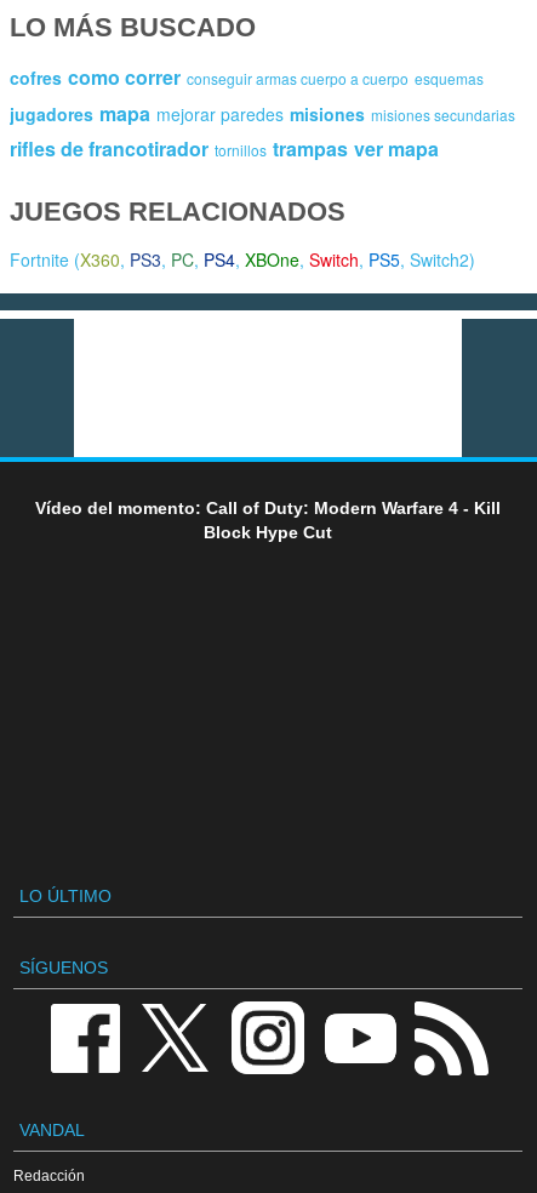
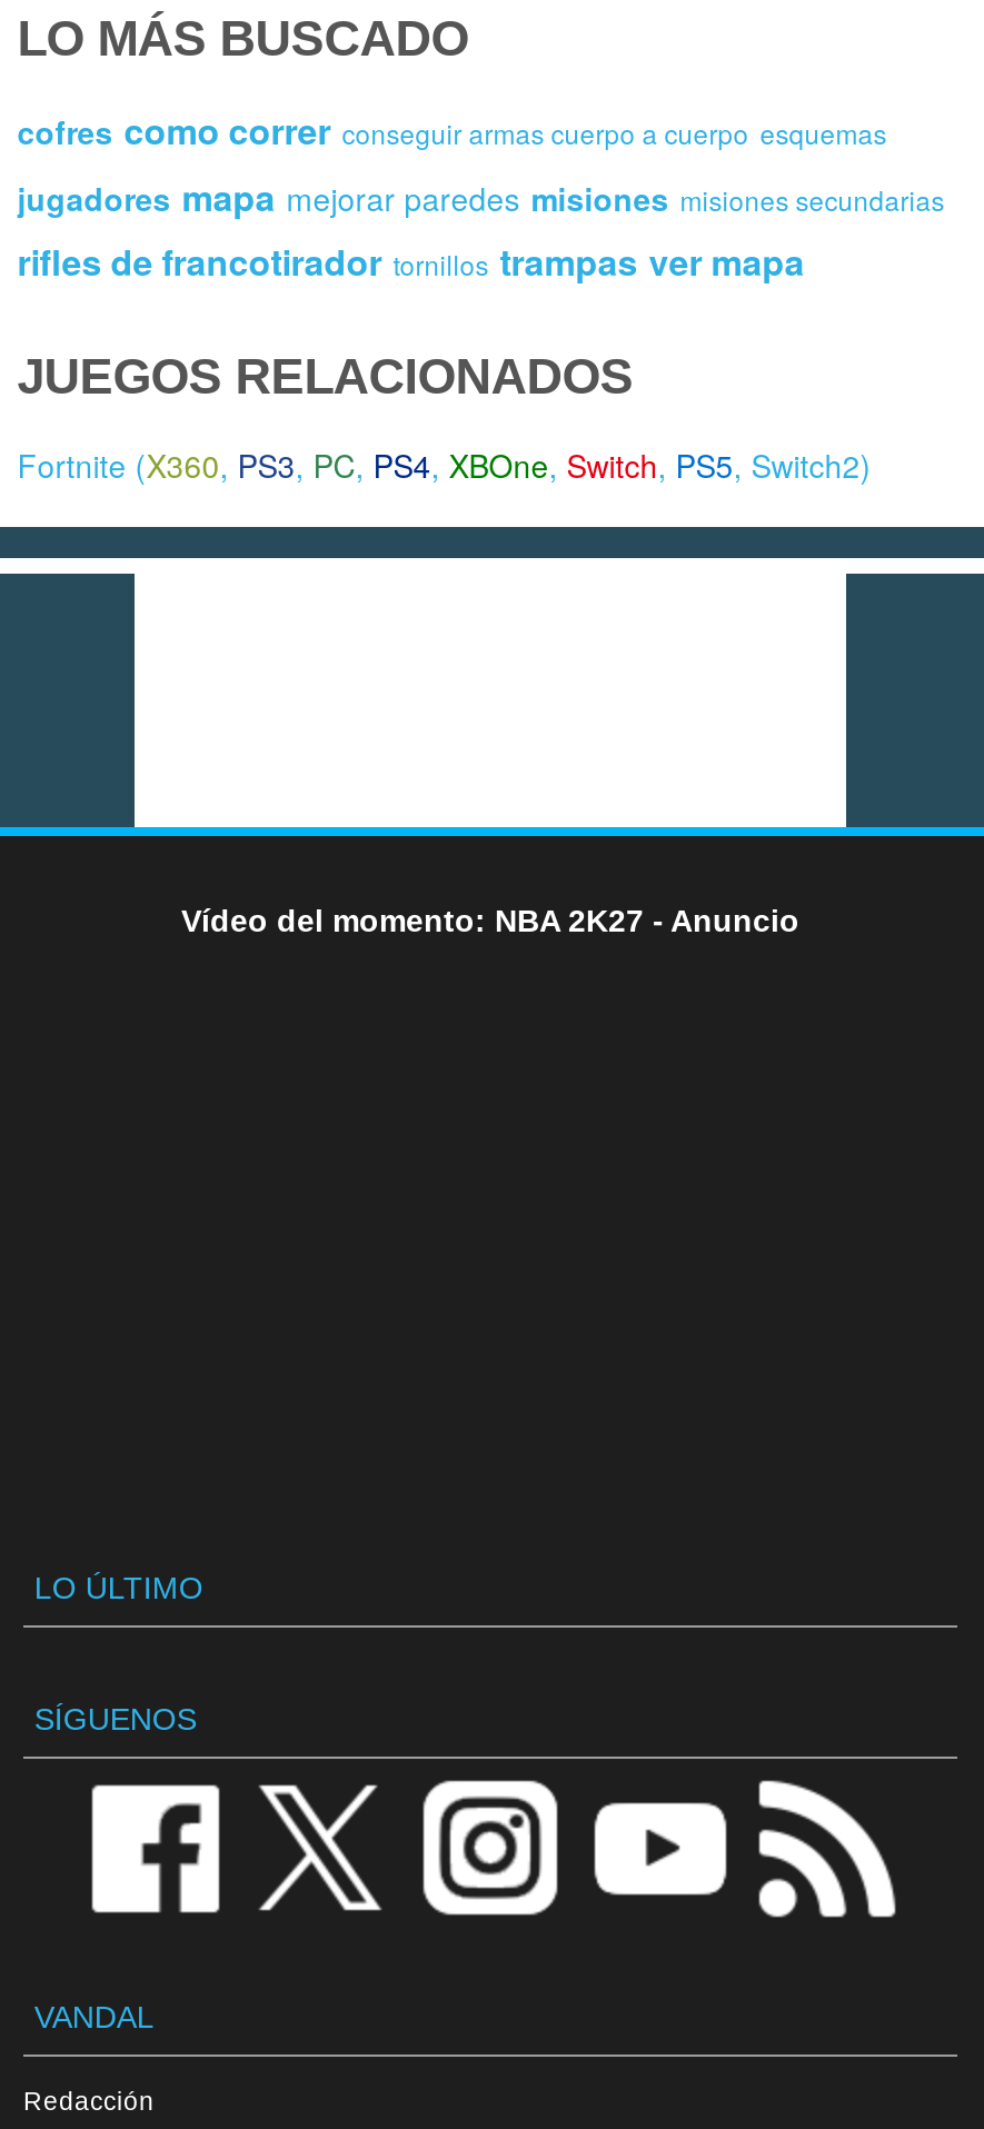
[35,498,501,542] Vídeo del momento: Call of Duty: Modern Warfare 4 - Kill | Block Hype Cut -> [181,903,799,938] Vídeo del momento: NBA 2K27 - Anuncio

